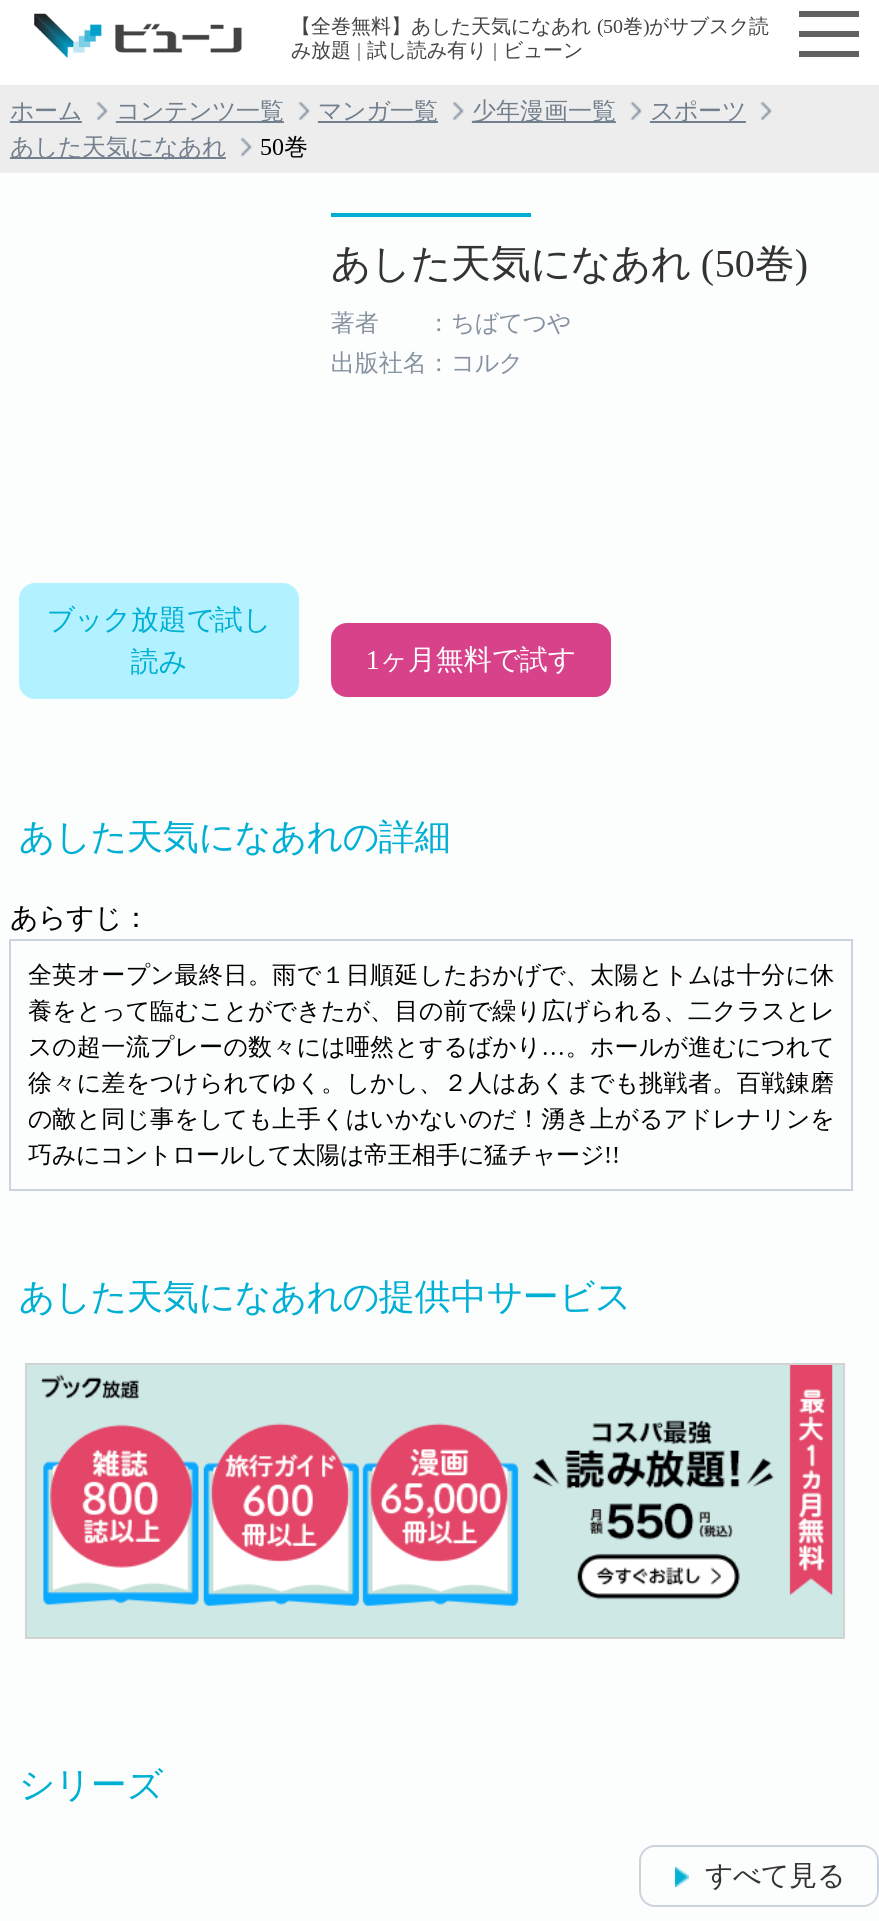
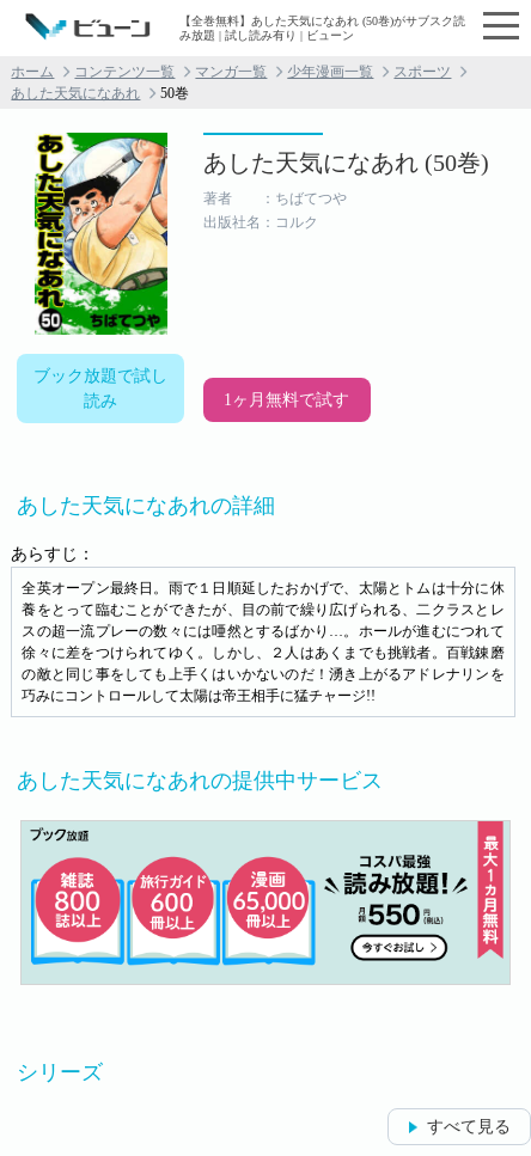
none -> [33,131,169,336] [image]

